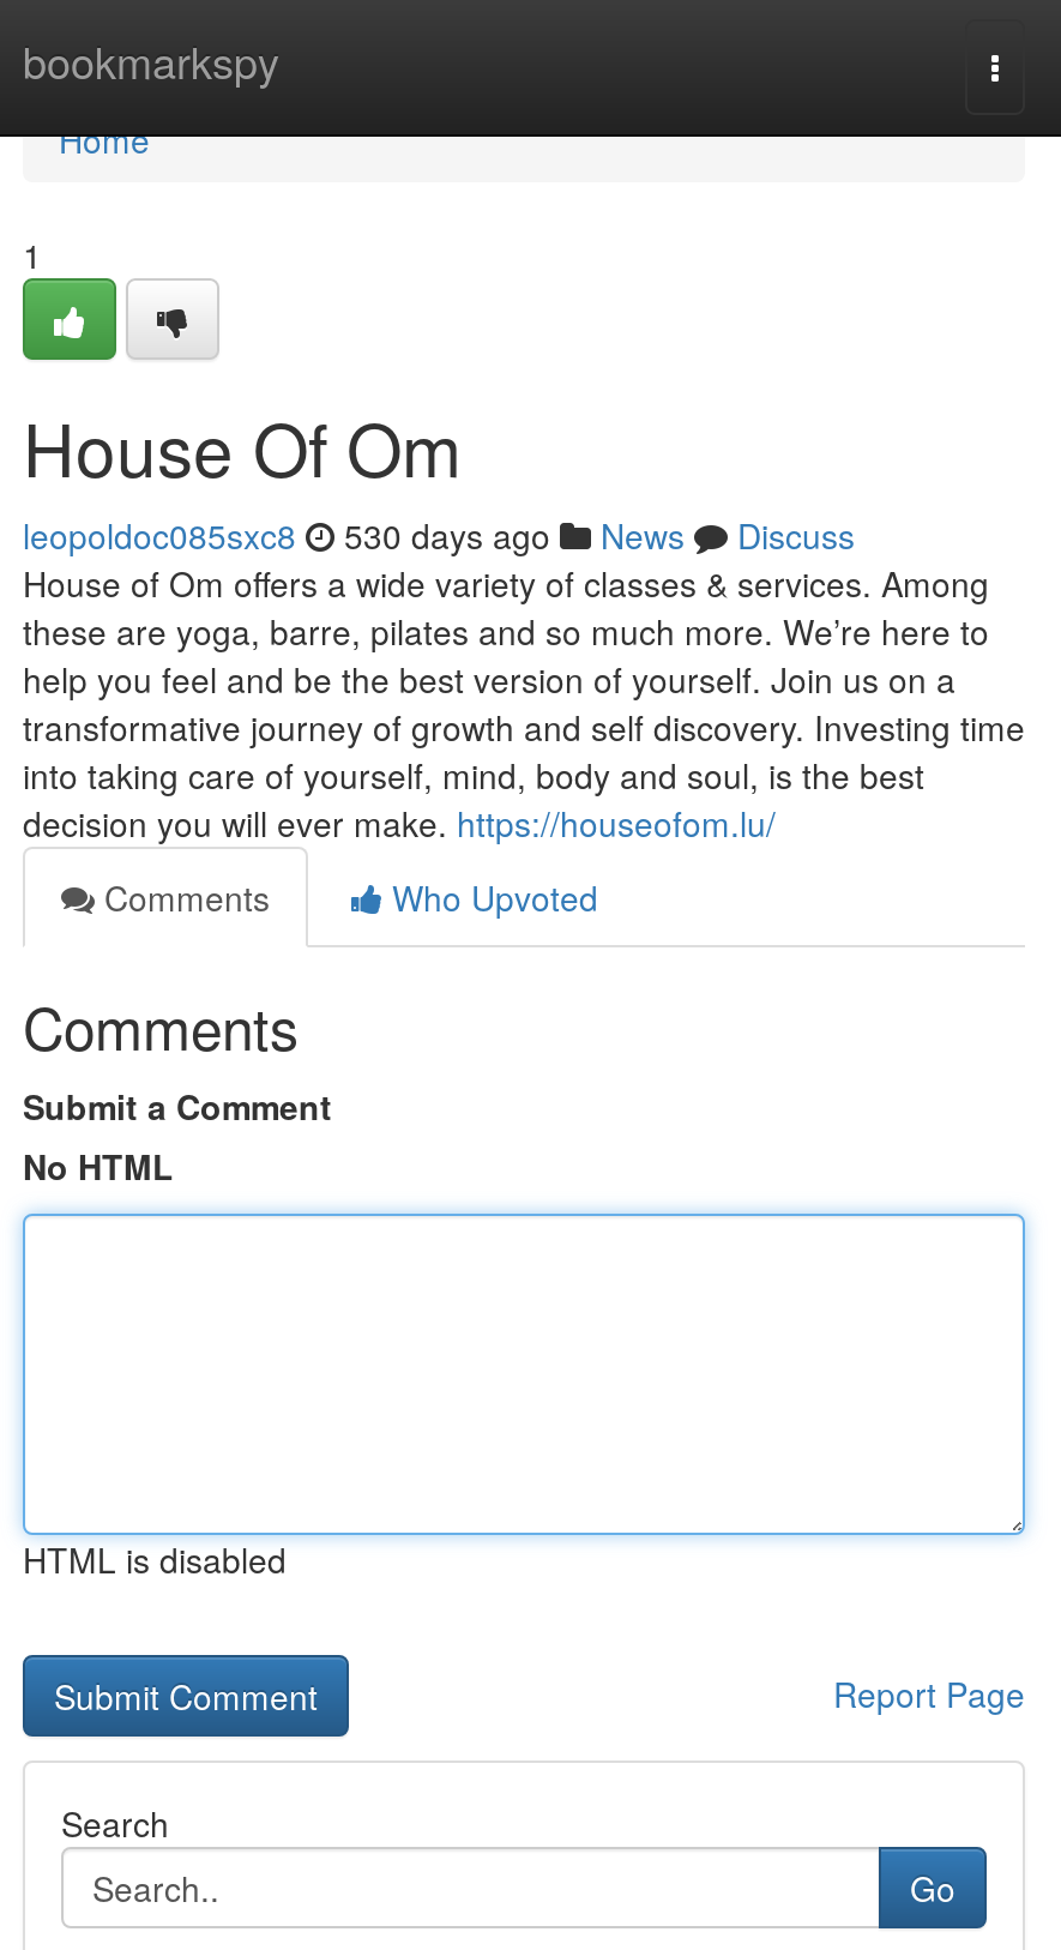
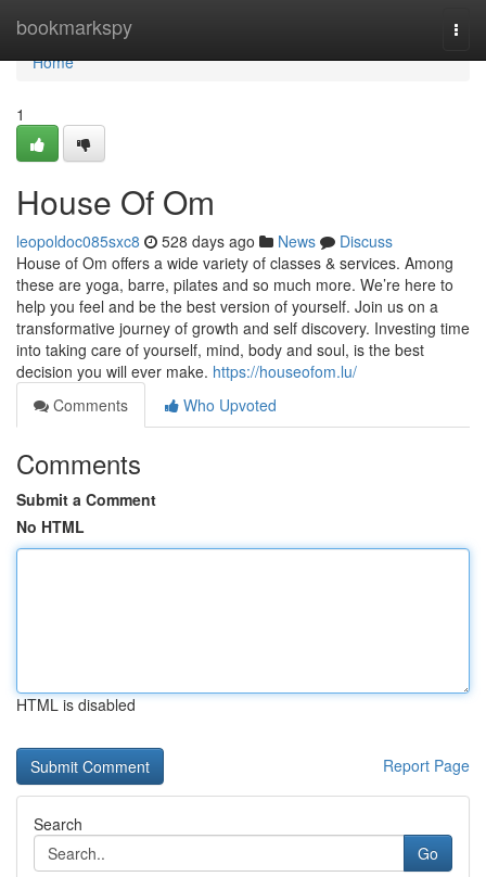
[23,511,855,559] leopoldoc085sxc8 530 days ago News Discuss -> [16,230,393,252] leopoldoc085sxc8 528 days ago News Discuss

